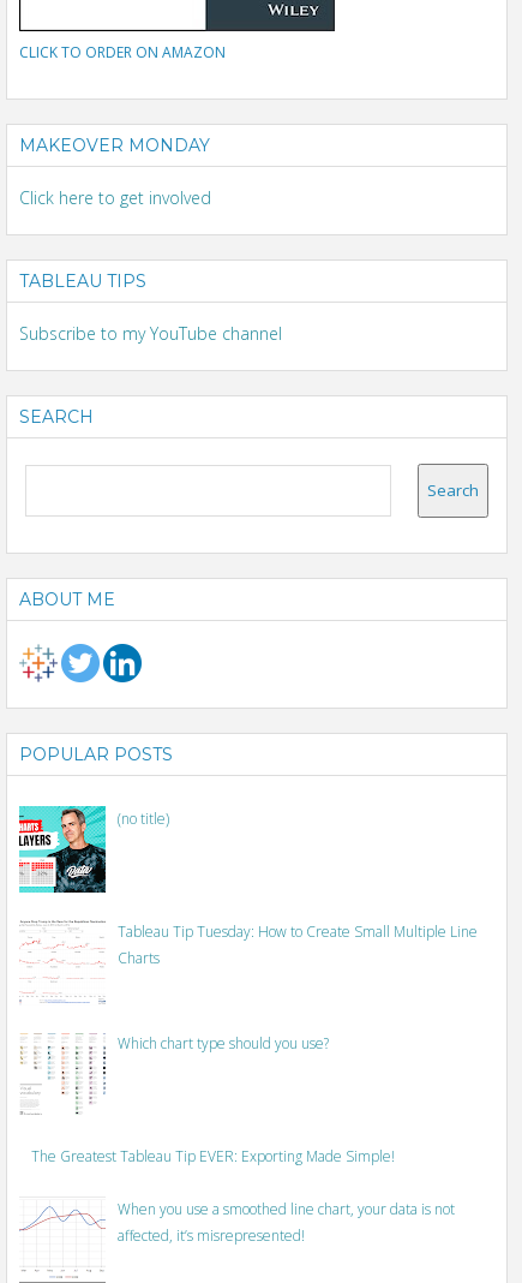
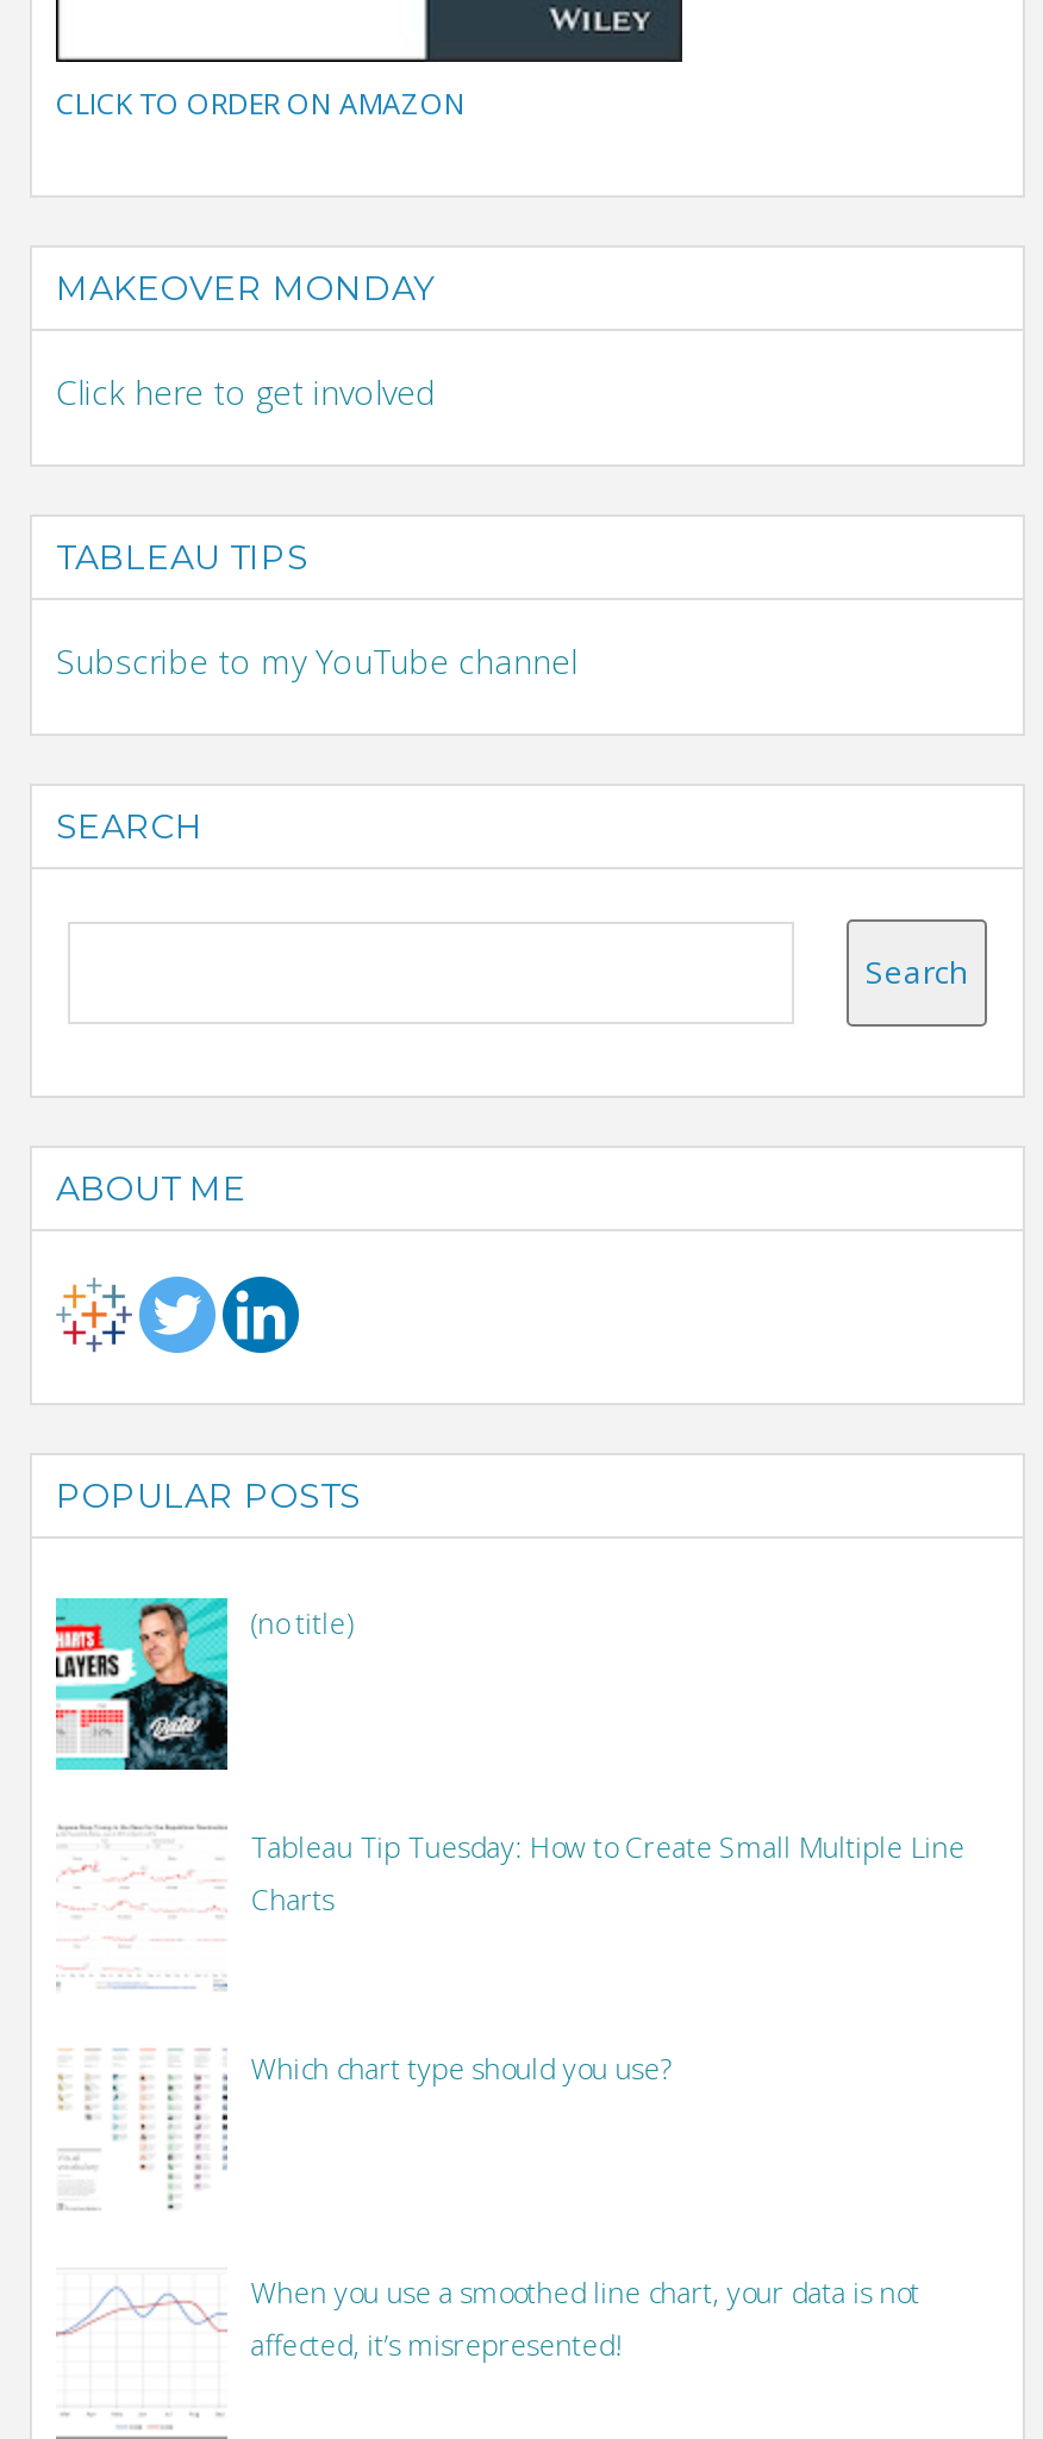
[31,1146,395,1167] The Greatest Tableau Tip EVER: Exporting Made Simple! -> none

